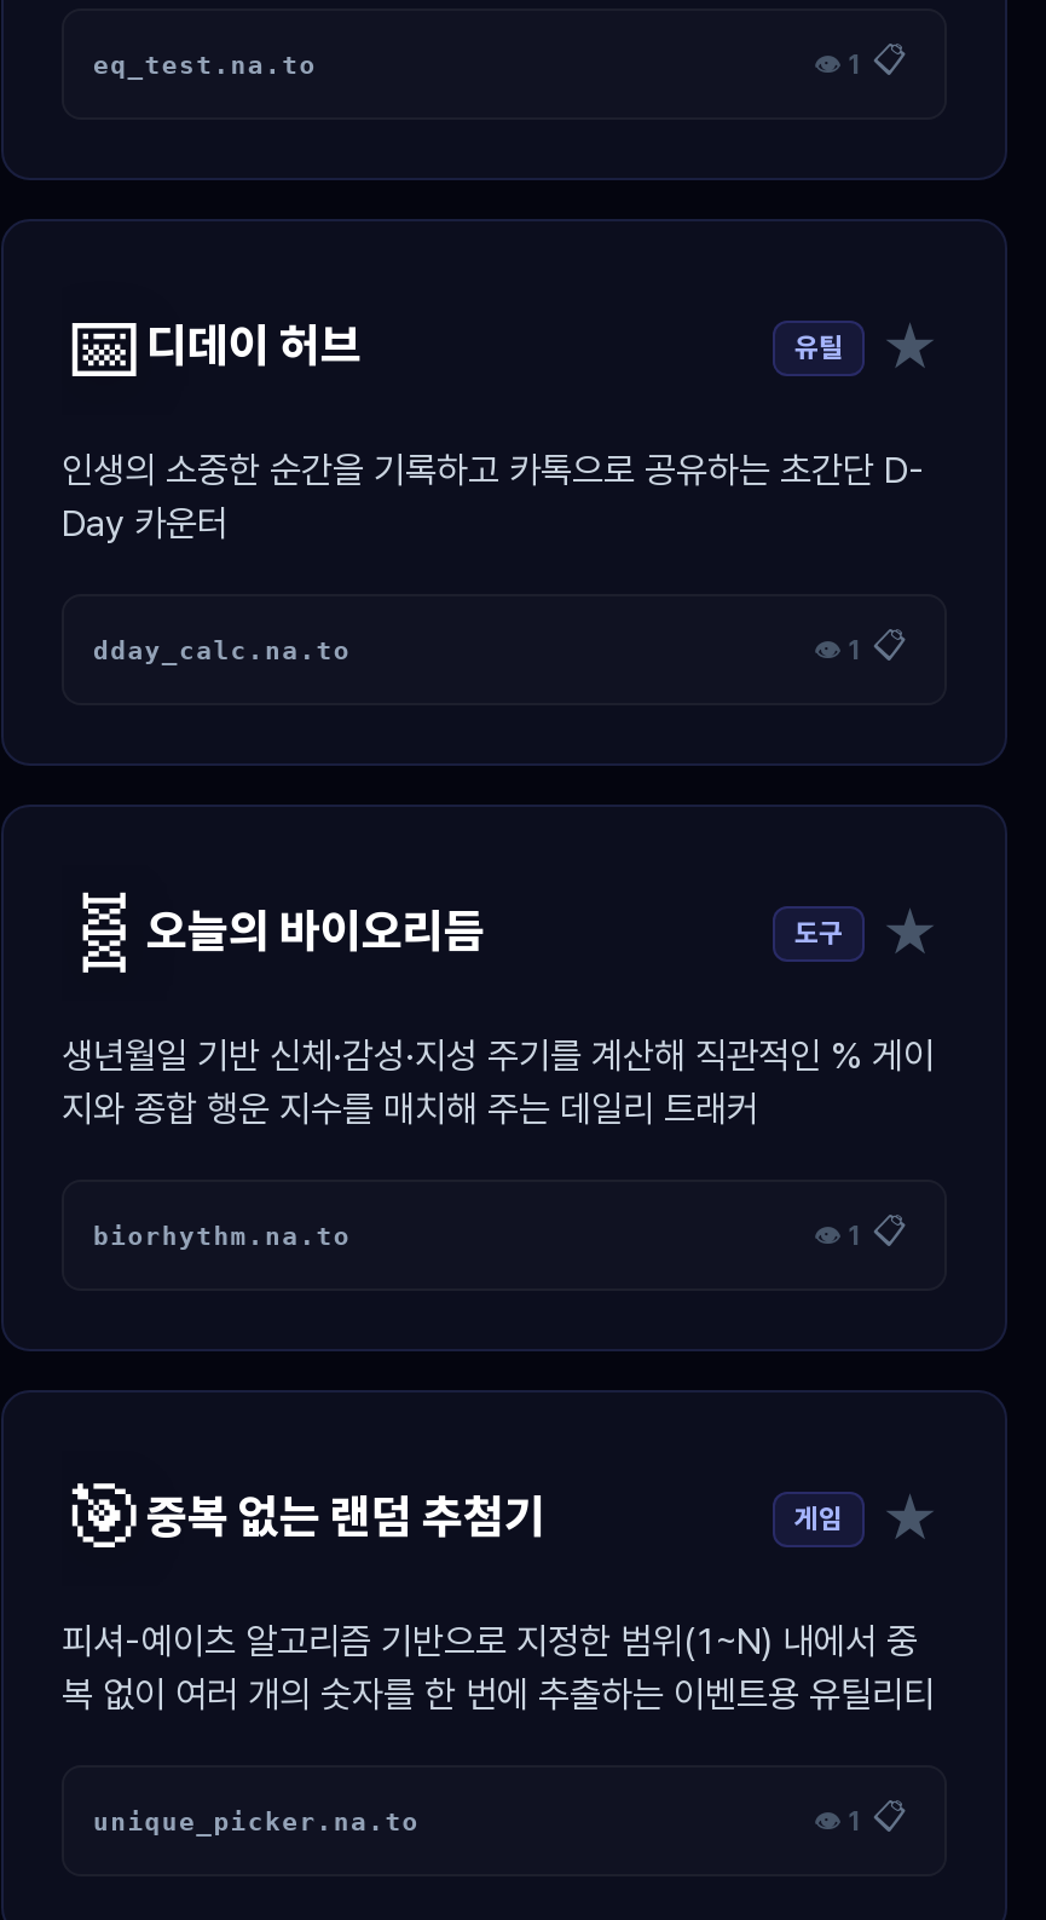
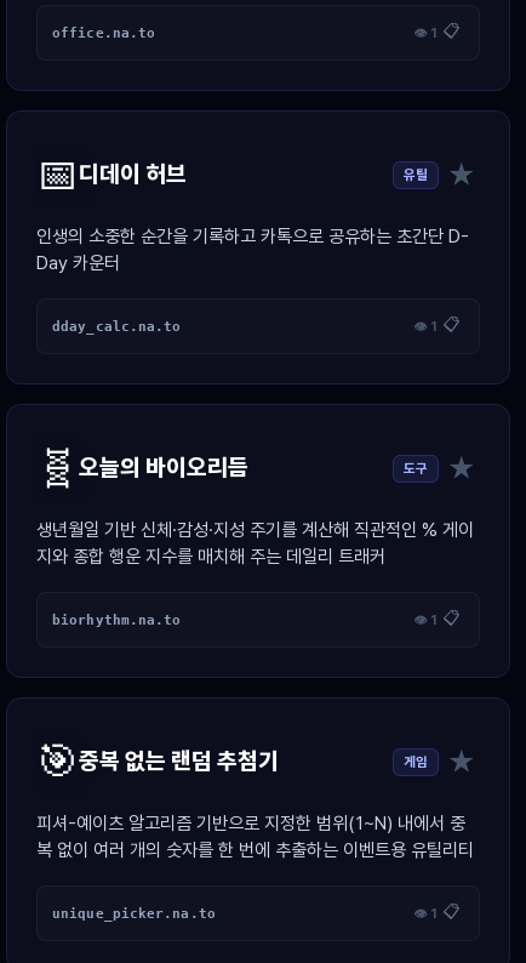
[93,48,316,80] eq_test.na.to -> [52,25,155,41] office.na.to

